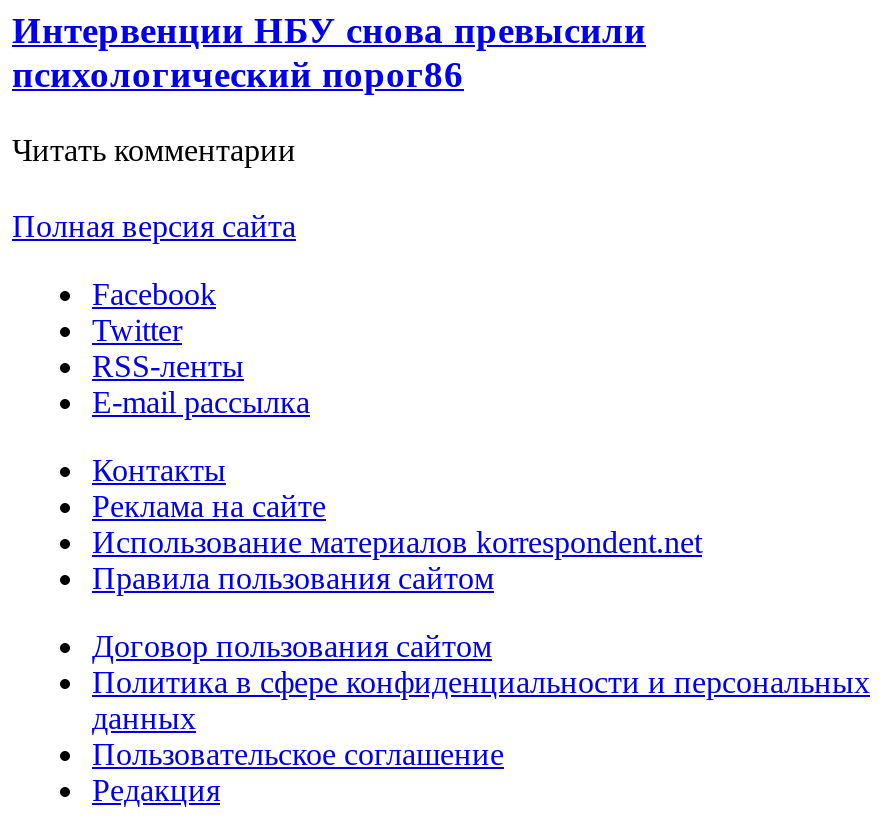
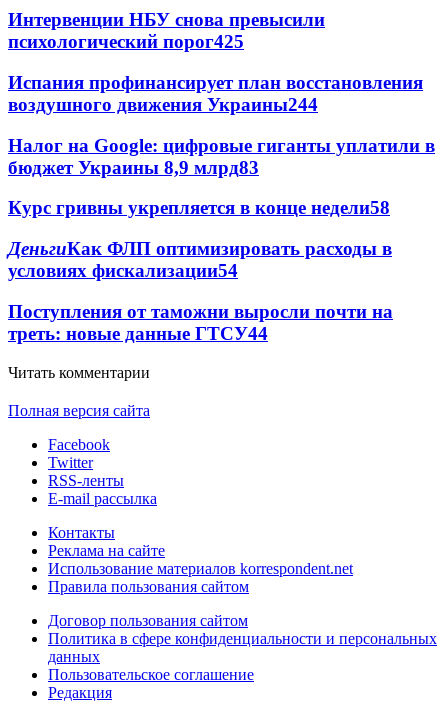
[12,52,464,94] психологический порог86 -> [8,31,435,344] психологический порог425 | Испания профинансирует план восстановления | воздушного движения Украины244 | Налог на Google: цифровые гиганты уплатили в | бюджет Украины 8,9 млрд83 | Курс гривны укрепляется в конце недели58 | ДеньгиКак ФЛП оптимизировать расходы в | условиях фискализации54 | Поступления от таможни выросли почти на | треть: новые данные ГТСУ44

